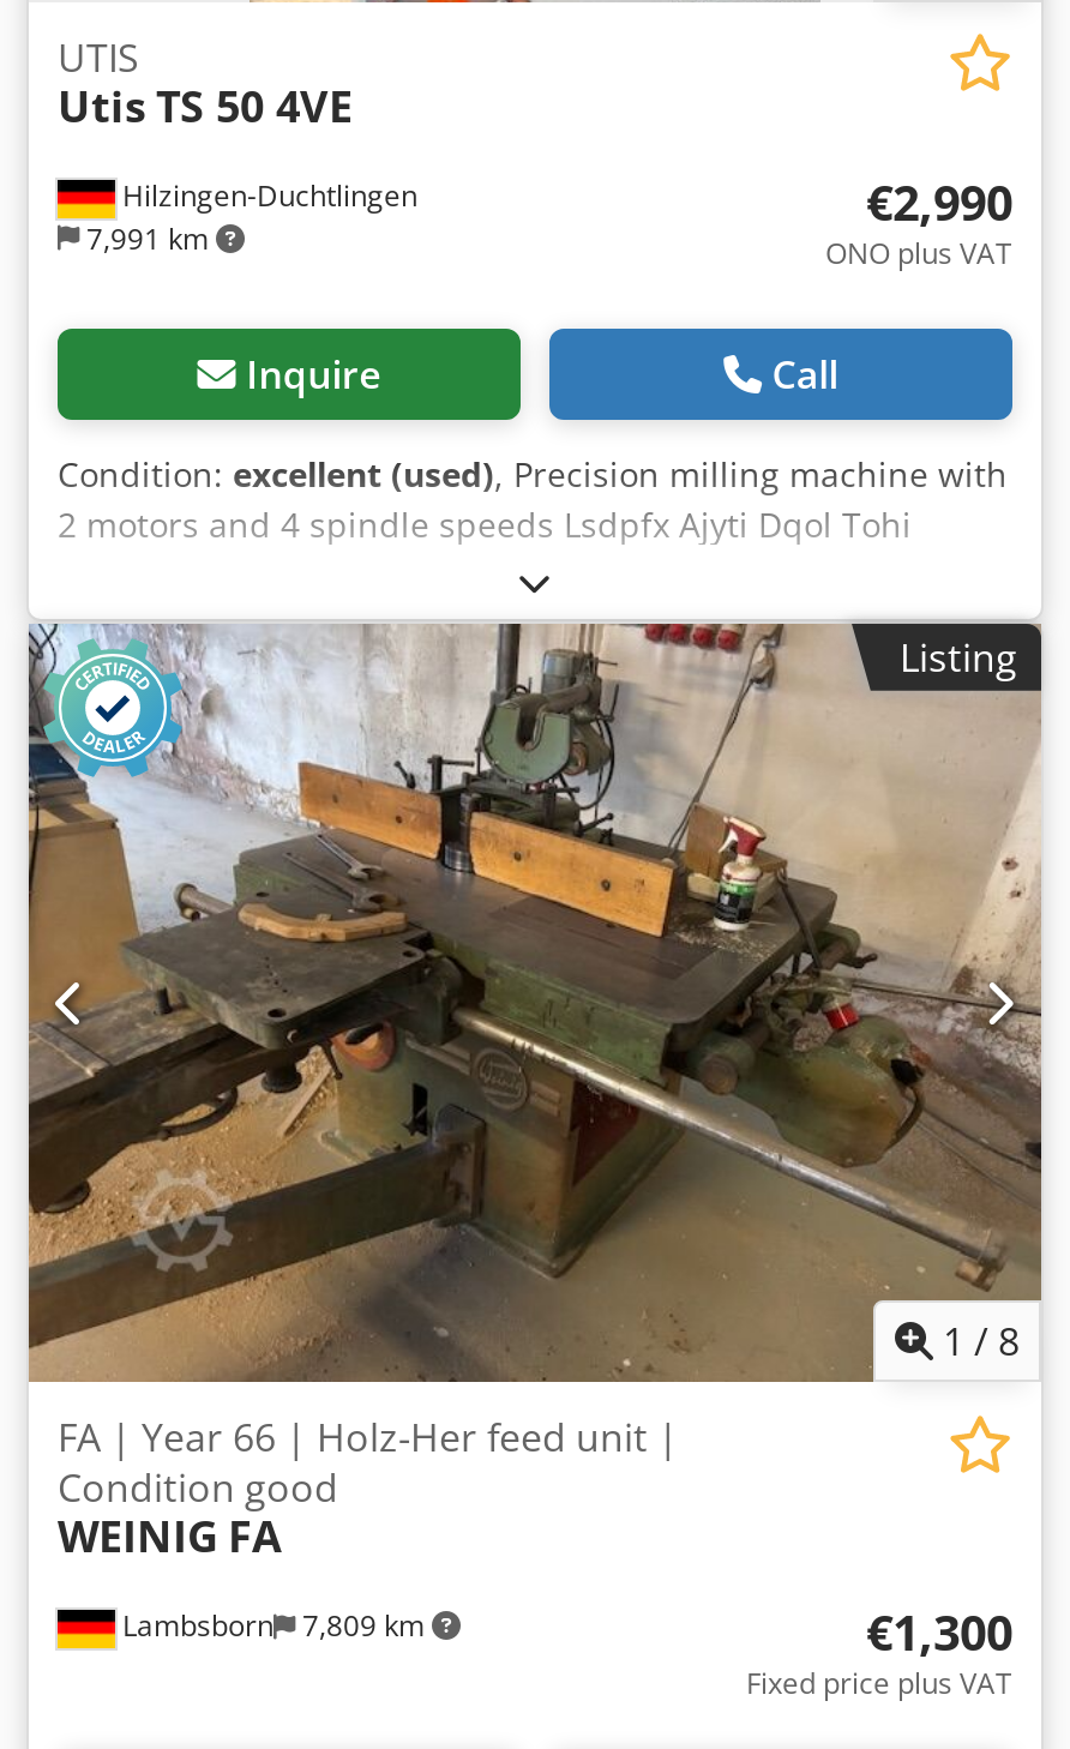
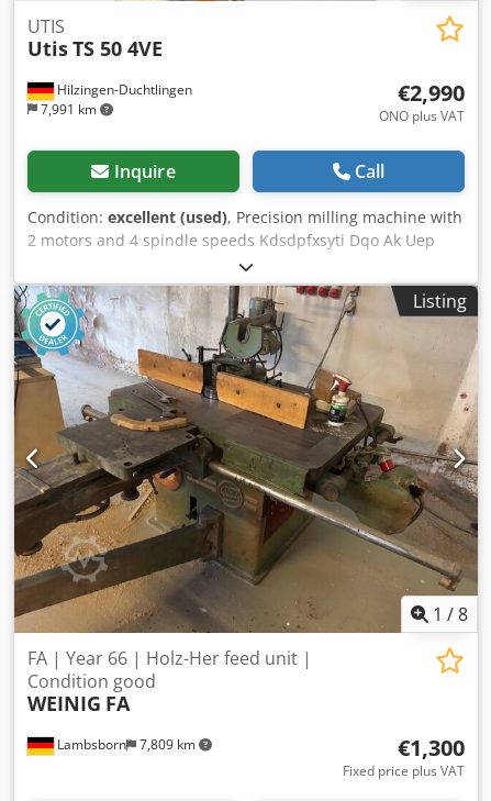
[58,501,912,546] 2 motors and 4 spindle speeds Lsdpfx Ajyti Dqol Tohi -> [27,229,435,250] 2 motors and 4 spindle speeds Kdsdpfxsyti Dqo Ak Uep

